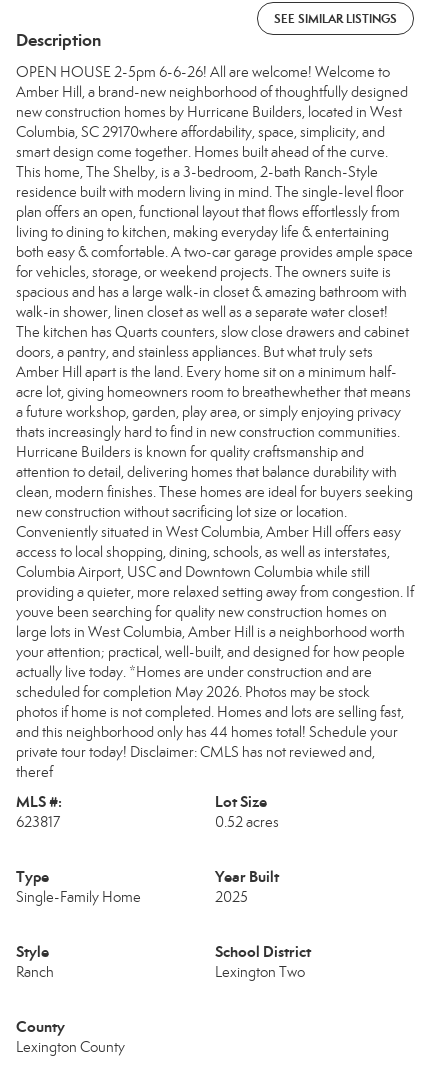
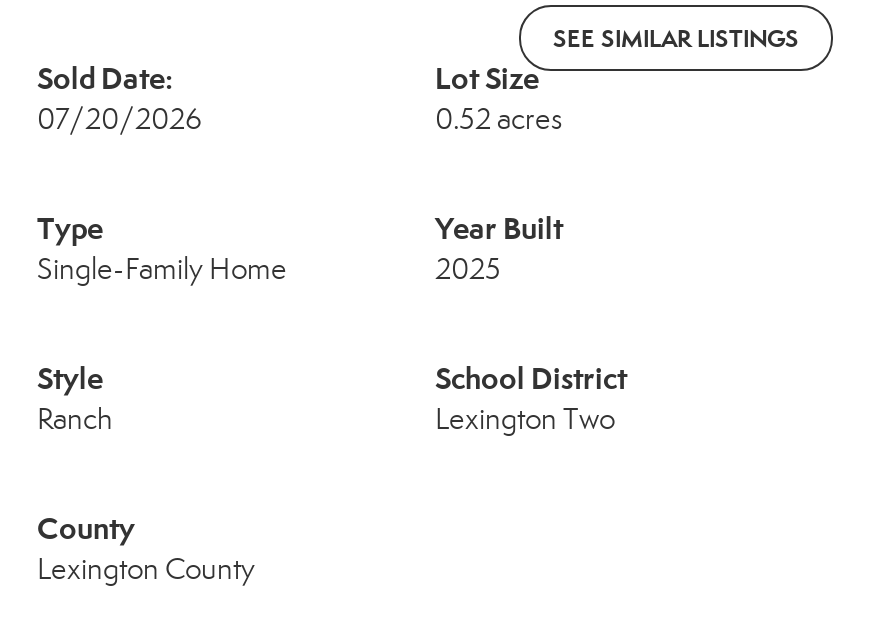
[16,29,414,831] Description | OPEN HOUSE 2-5pm 6-6-26! All are welcome! Welcome to | Amber Hill, a brand-new neighborhood of thoughtfully designed | new construction homes by Hurricane Builders, located in West | Columbia, SC 29170where affordability, space, simplicity, and | smart design come together. Homes built ahead of the curve. | This home, The Shelby, is a 3-bedroom, 2-bath Ranch-Style | residence built with modern living in mind. The single-level floor | plan offers an open, functional layout that flows effortlessly from | living to dining to kitchen, making everyday life & entertaining | both easy & comfortable. A two-car garage provides ample space | for vehicles, storage, or weekend projects. The owners suite is | spacious and has a large walk-in closet & amazing bathroom with | walk-in shower, linen closet as well as a separate water closet! | The kitchen has Quarts counters, slow close drawers and cabinet | doors, a pantry, and stainless appliances. But what truly sets | Amber Hill apart is the land. Every home sit on a minimum half- | acre lot, giving homeowners room to breathewhether that means | a future workshop, garden, play area, or simply enjoying privacy | thats increasingly hard to find in new construction communities. | Hurricane Builders is known for quality craftsmanship and | attention to detail, delivering homes that balance durability with | clean, modern finishes. These homes are ideal for buyers seeking | new construction without sacrificing lot size or location. | Conveniently situated in West Columbia, Amber Hill offers easy | access to local shopping, dining, schools, as well as interstates, | Columbia Airport, USC and Downtown Columbia while still | providing a quieter, more relaxed setting away from congestion. If | youve been searching for quality new construction homes on | large lots in West Columbia, Amber Hill is a neighborhood worth | your attention; practical, well-built, and designed for how people | actually live today. *Homes are under construction and are | scheduled for completion May 2026. Photos may be stock | photos if home is not completed. Homes and lots are selling fast, | and this neighborhood only has 44 homes total! Schedule your | private tour today! Disclaimer: CMLS has not reviewed and, | theref | MLS #: | 623817 -> [37,59,201,137] Sold Date: | 07/20/2026

